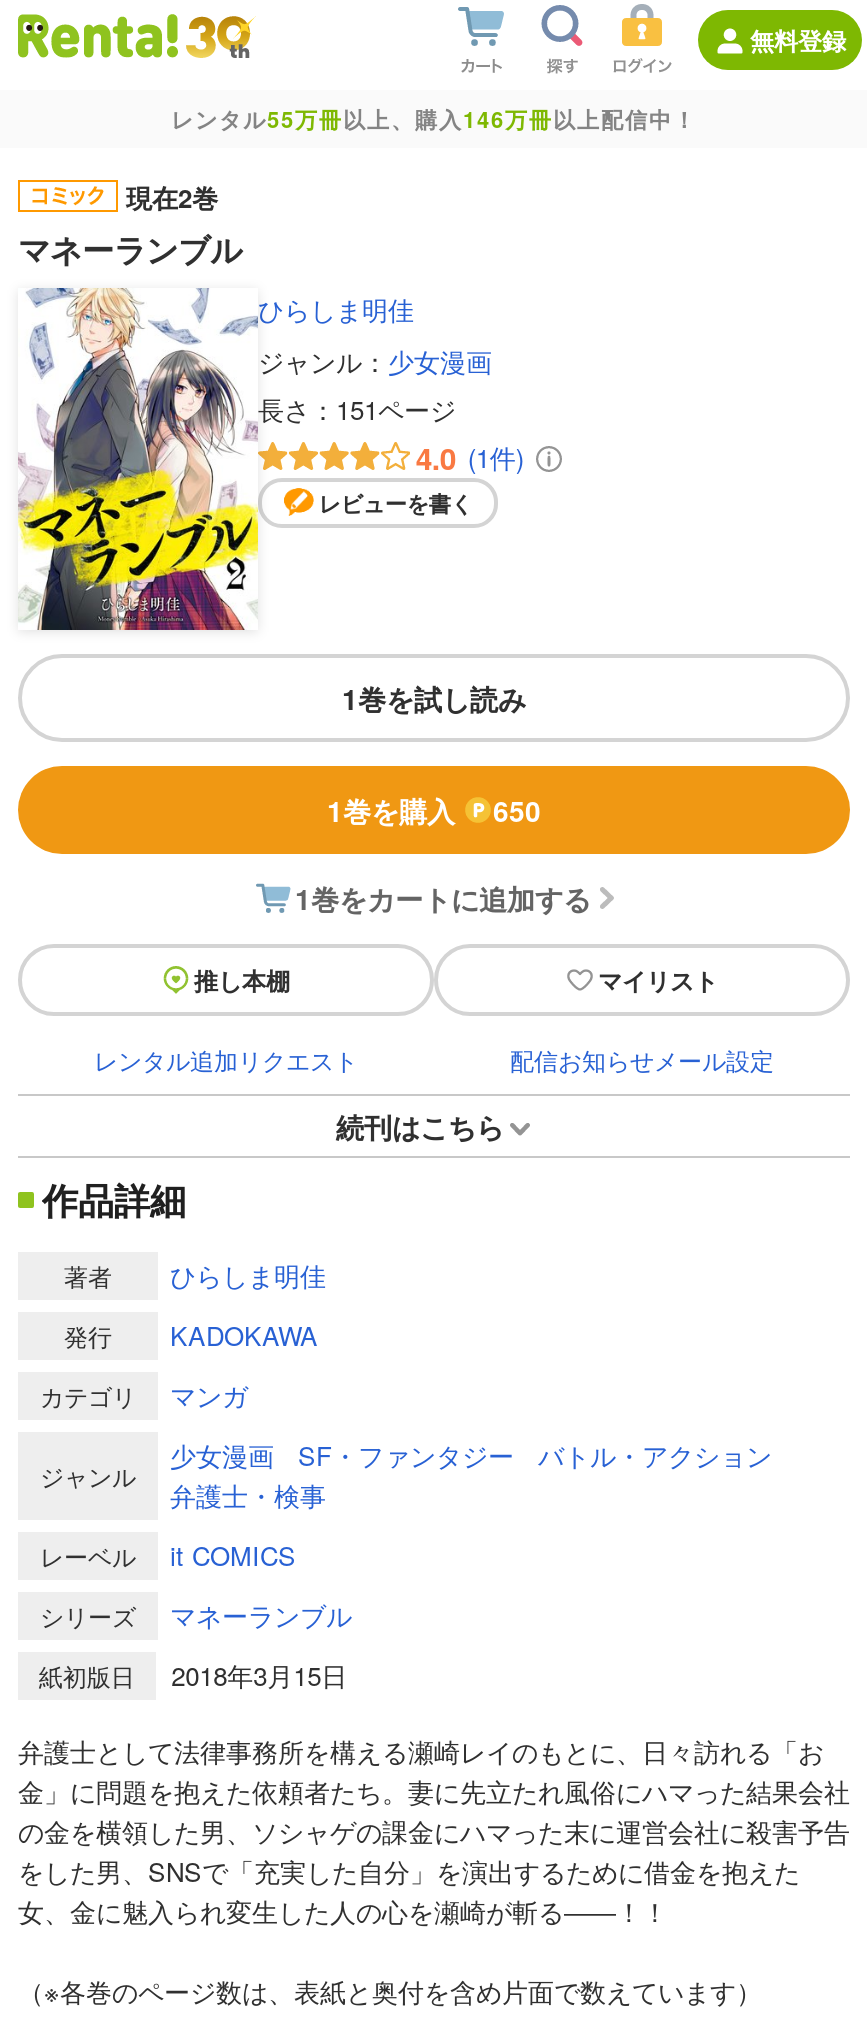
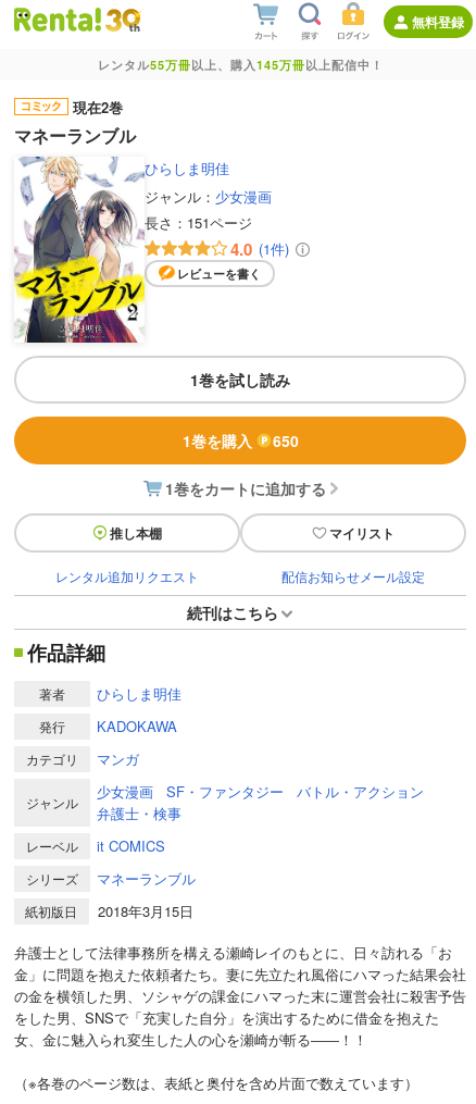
[171,104,697,134] レンタル55万冊以上、購入146万冊以上配信中！ -> [97,57,383,73] レンタル55万冊以上、購入145万冊以上配信中！

